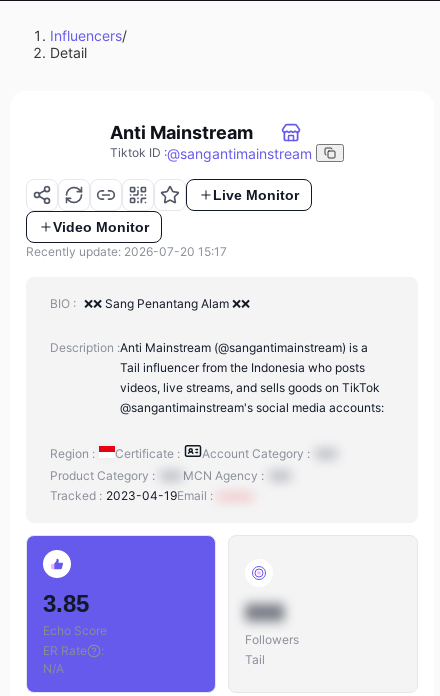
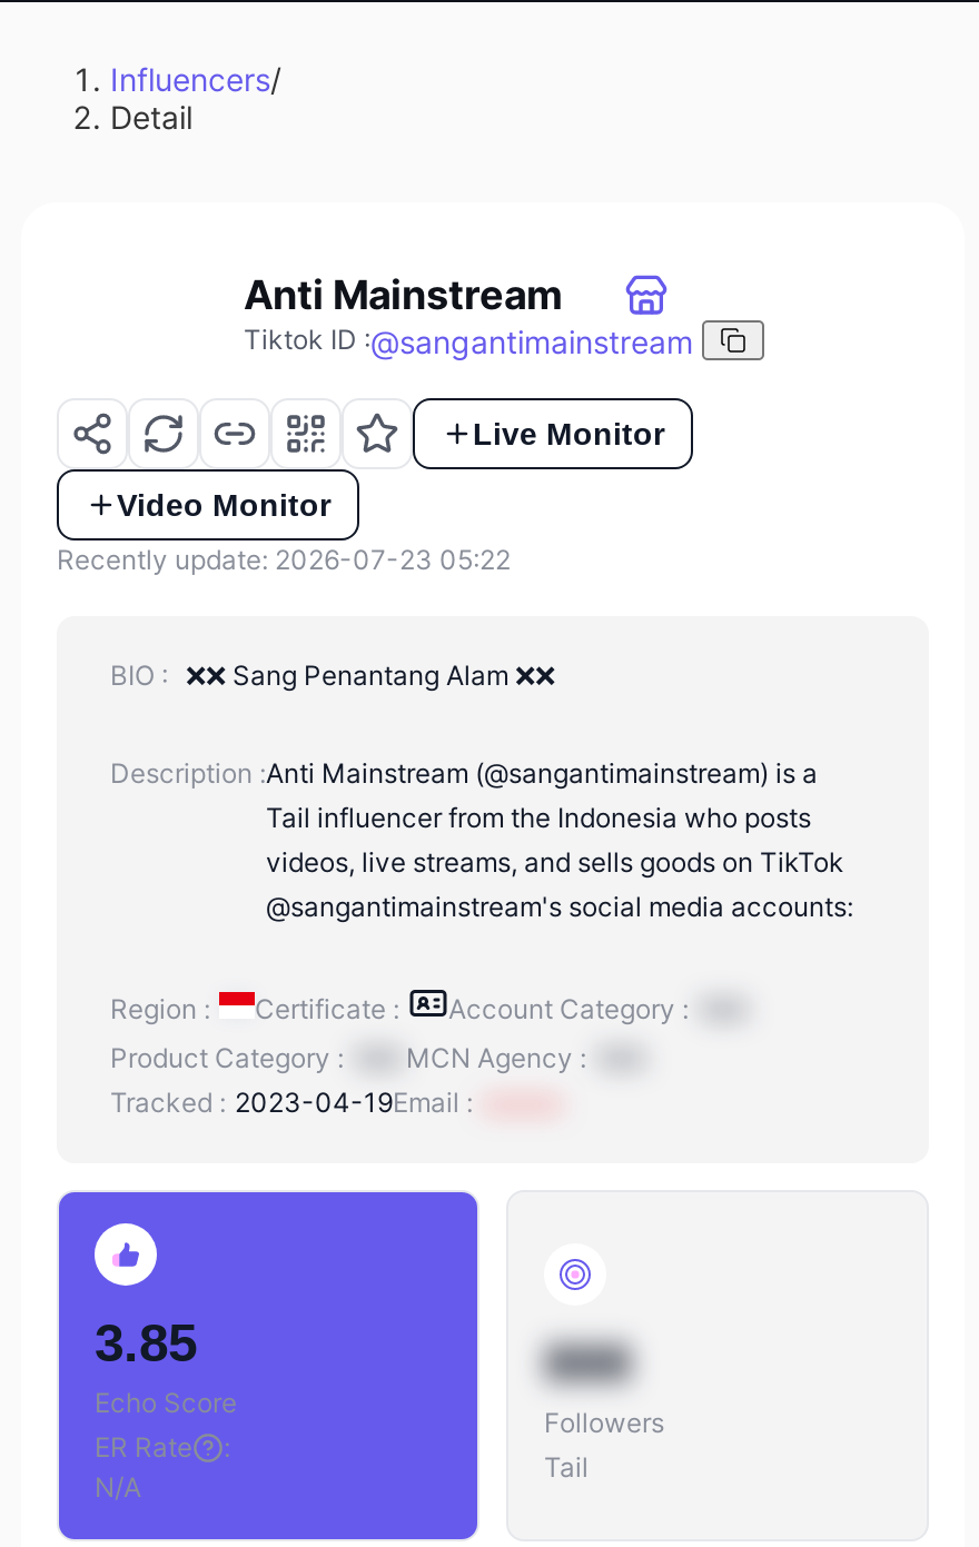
[26,244,227,259] Recently update: 2026-07-20 15:17 -> [57,543,511,577] Recently update: 2026-07-23 05:22

